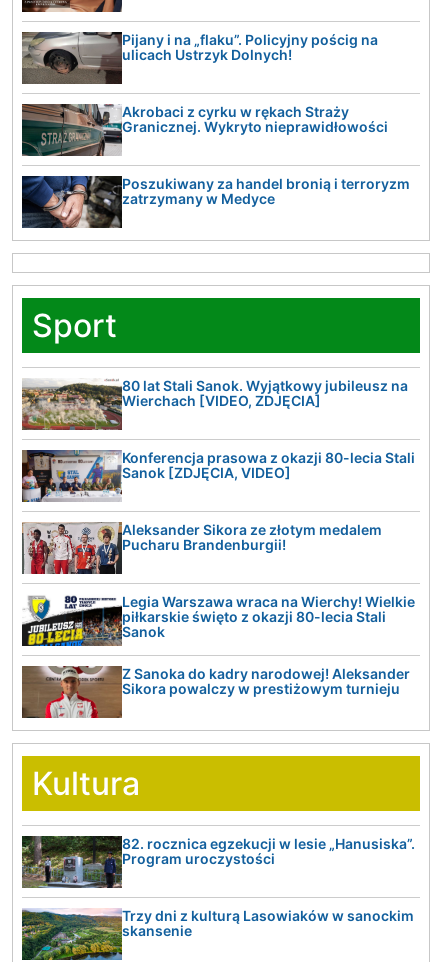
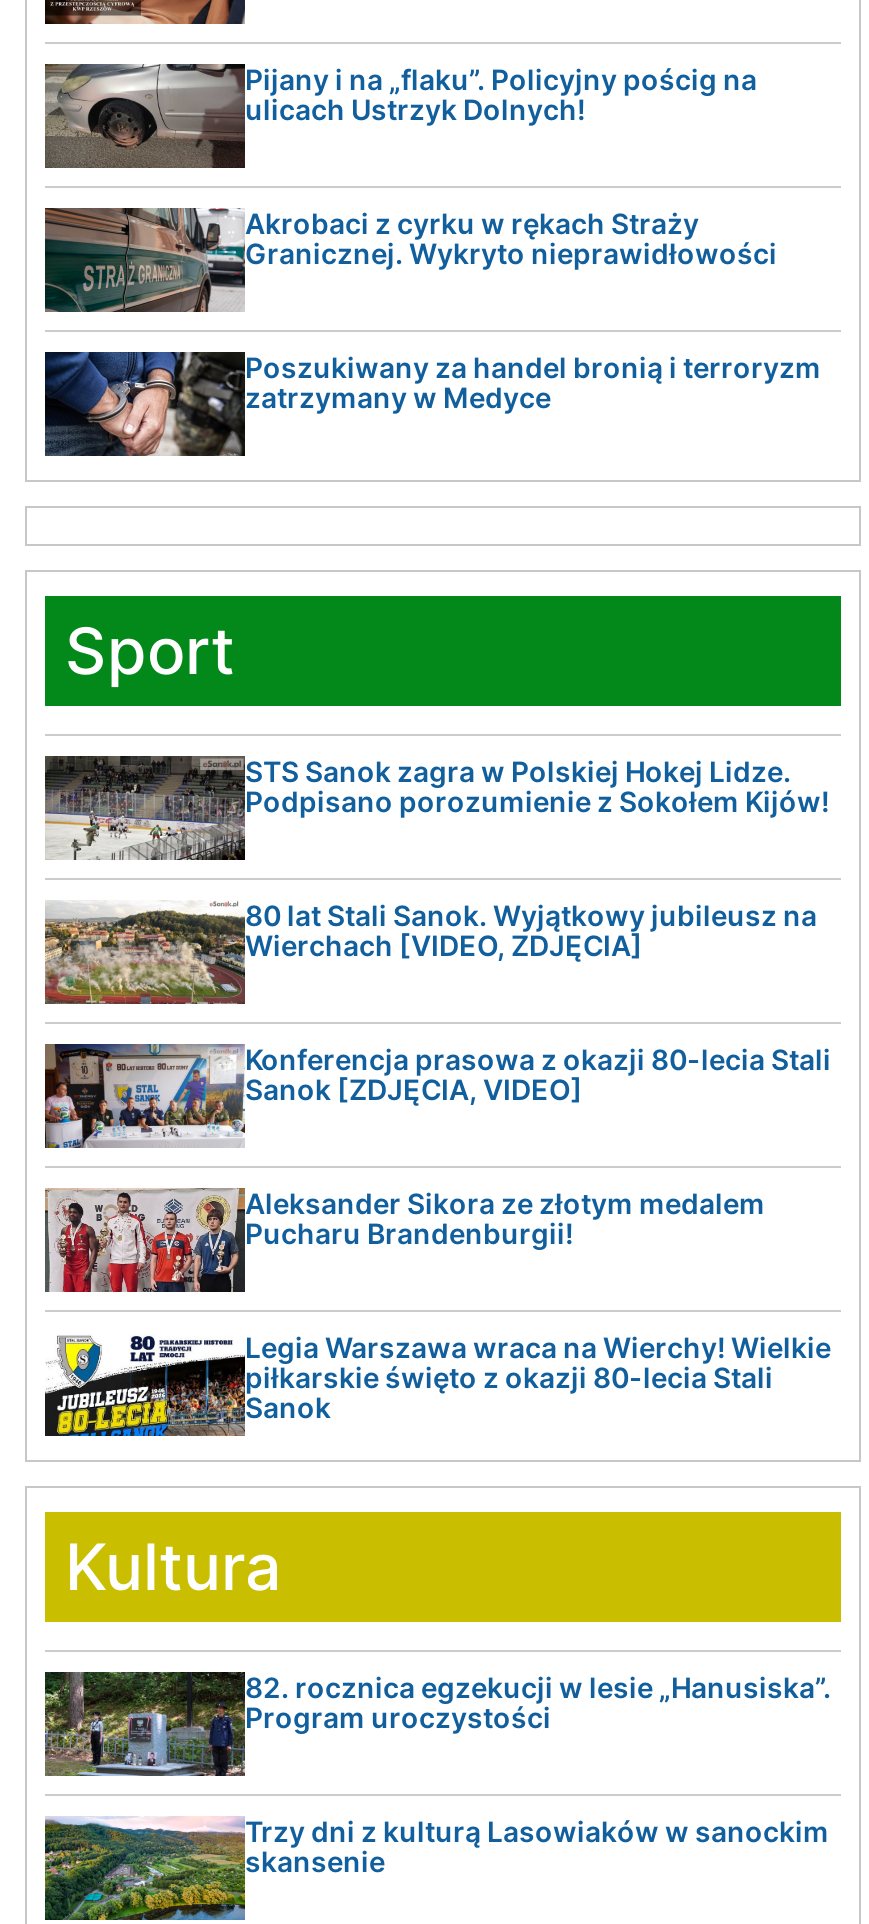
none -> [45,754,829,862] [image] | STS Sanok zagra w Polskiej Hokej Lidze. | Podpisano porozumienie z Sokołem Kijów!
moved [20,377,415,640] -> [41,898,831,1424]: [image] | 80 lat Stali Sanok. Wyjątkowy jubileusz na | Wierchach [VIDEO, ZDJĘCIA] | ... | piłkarskie święto z okazji 80-lecia Stali | Sanok
[21,665,410,719] [image] | Z Sanoka do kadry narodowej! Aleksander | Sikora powalczy w prestiżowym turnieju -> none

